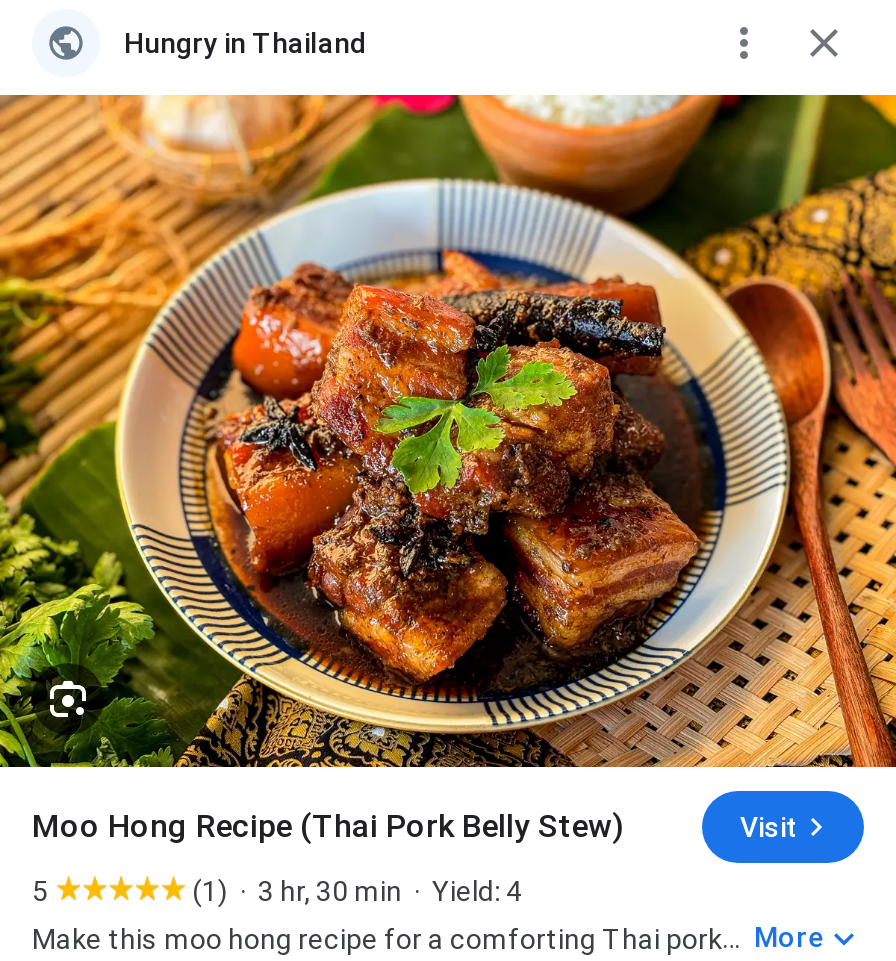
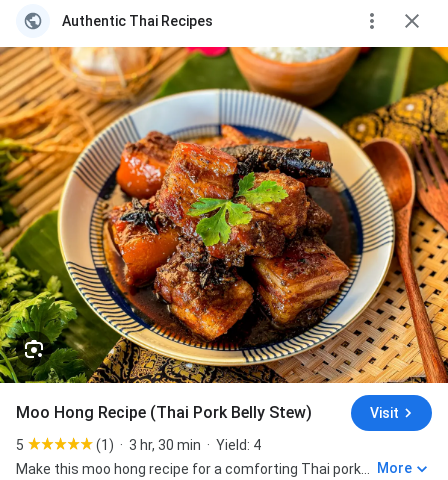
[124,27,368,59] Hungry in Thailand -> [62,13,213,29] Authentic Thai Recipes

